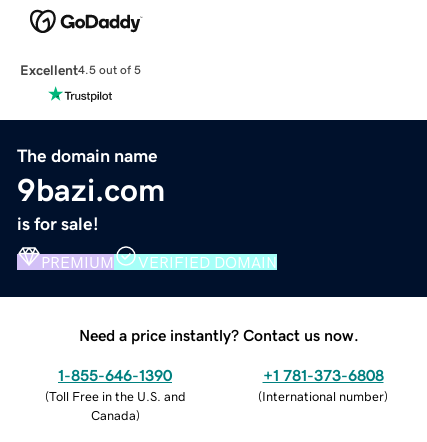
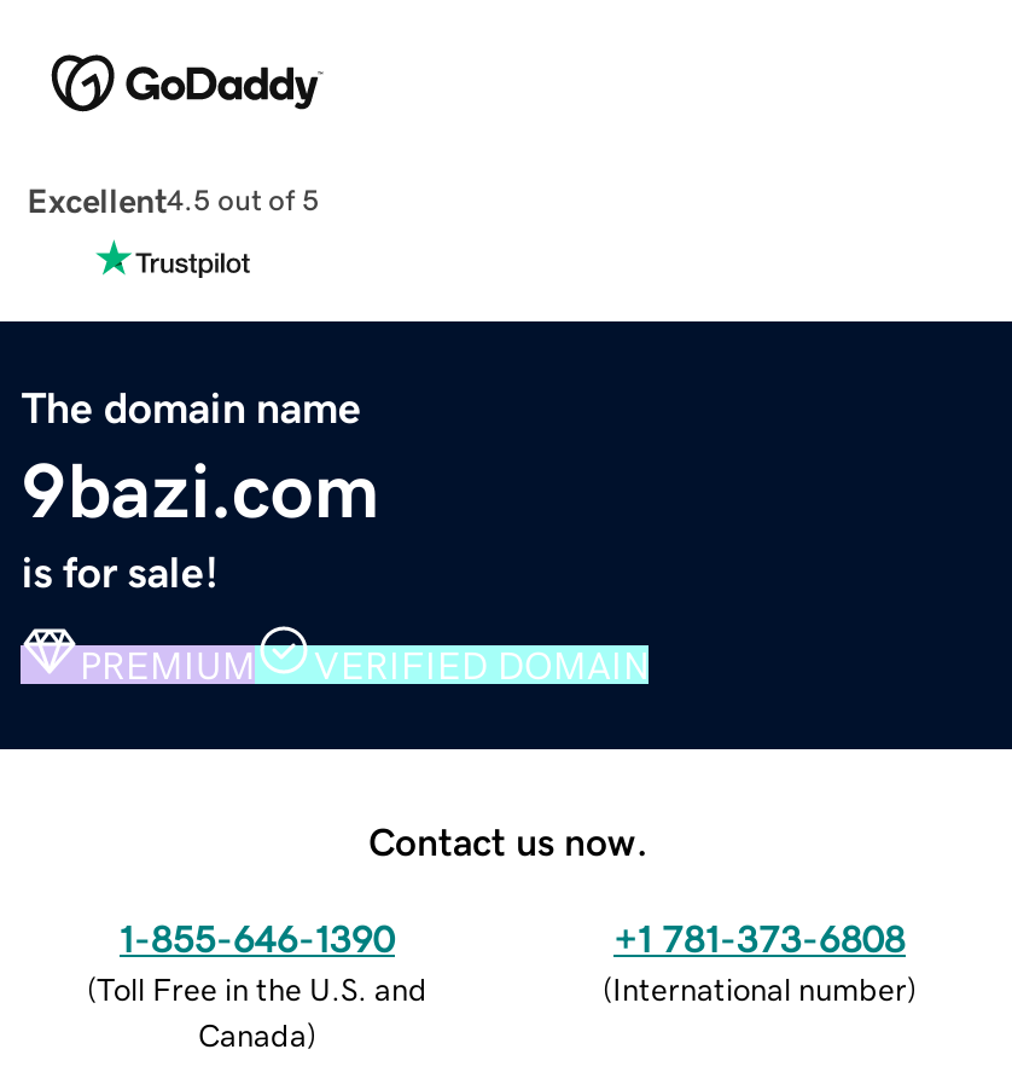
[79,327,359,343] Need a price instantly? Contact us now. -> [368,821,649,859] Contact us now.

